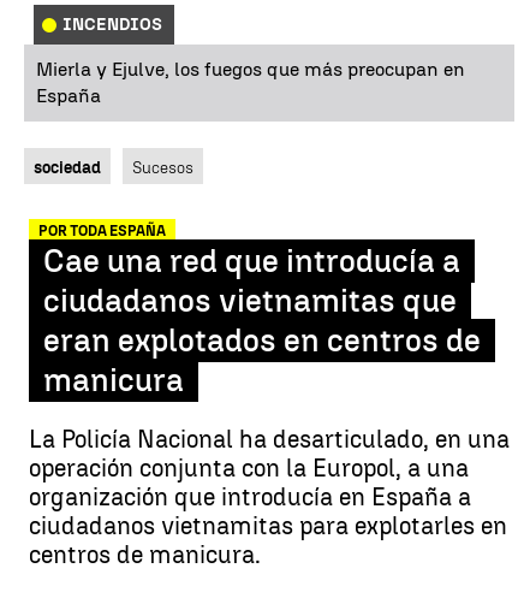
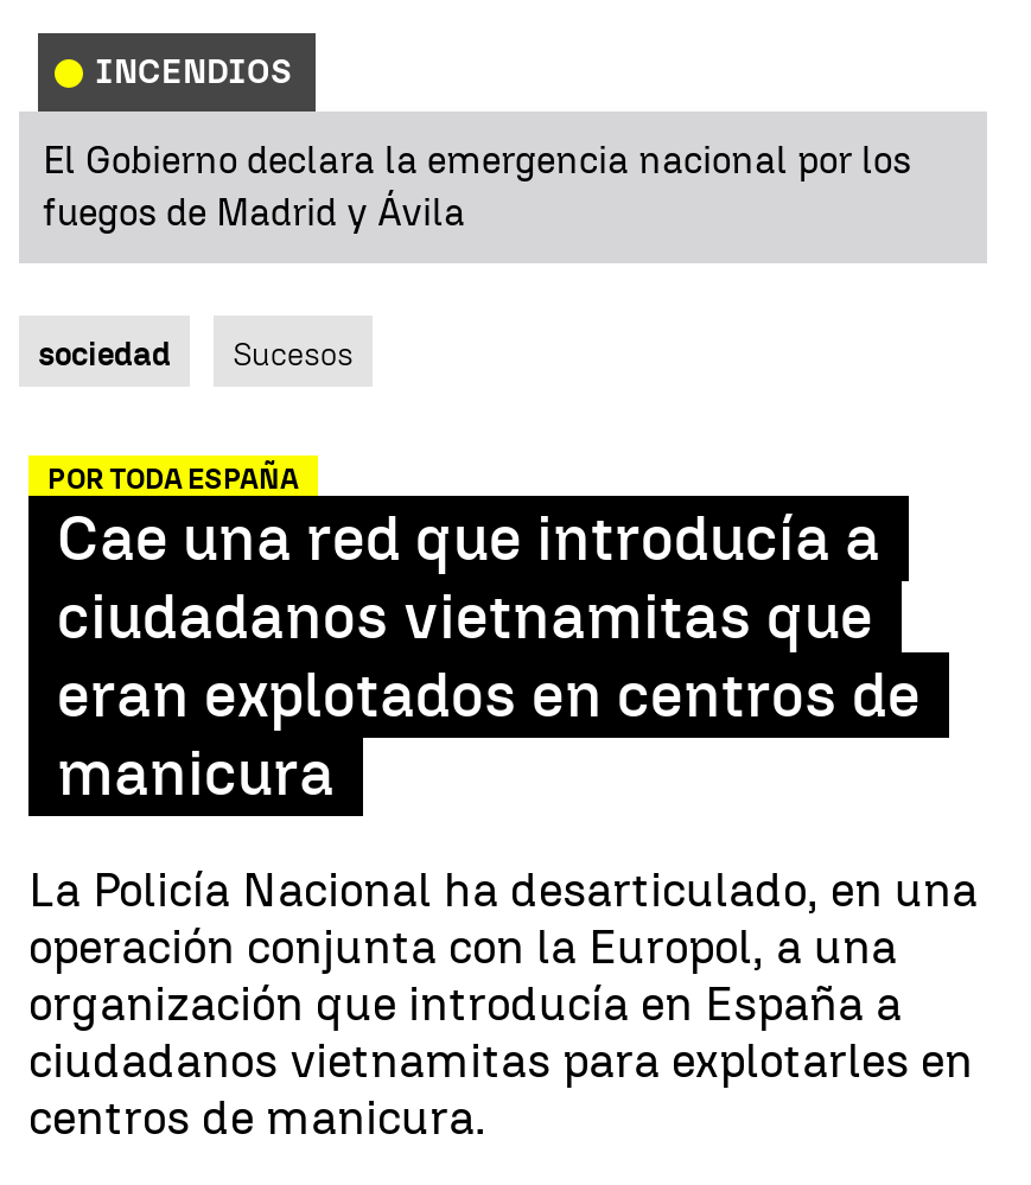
[36,58,465,107] Mierla y Ejulve, los fuegos que más preocupan en | España -> [43,138,911,235] El Gobierno declara la emergencia nacional por los | fuegos de Madrid y Ávila

